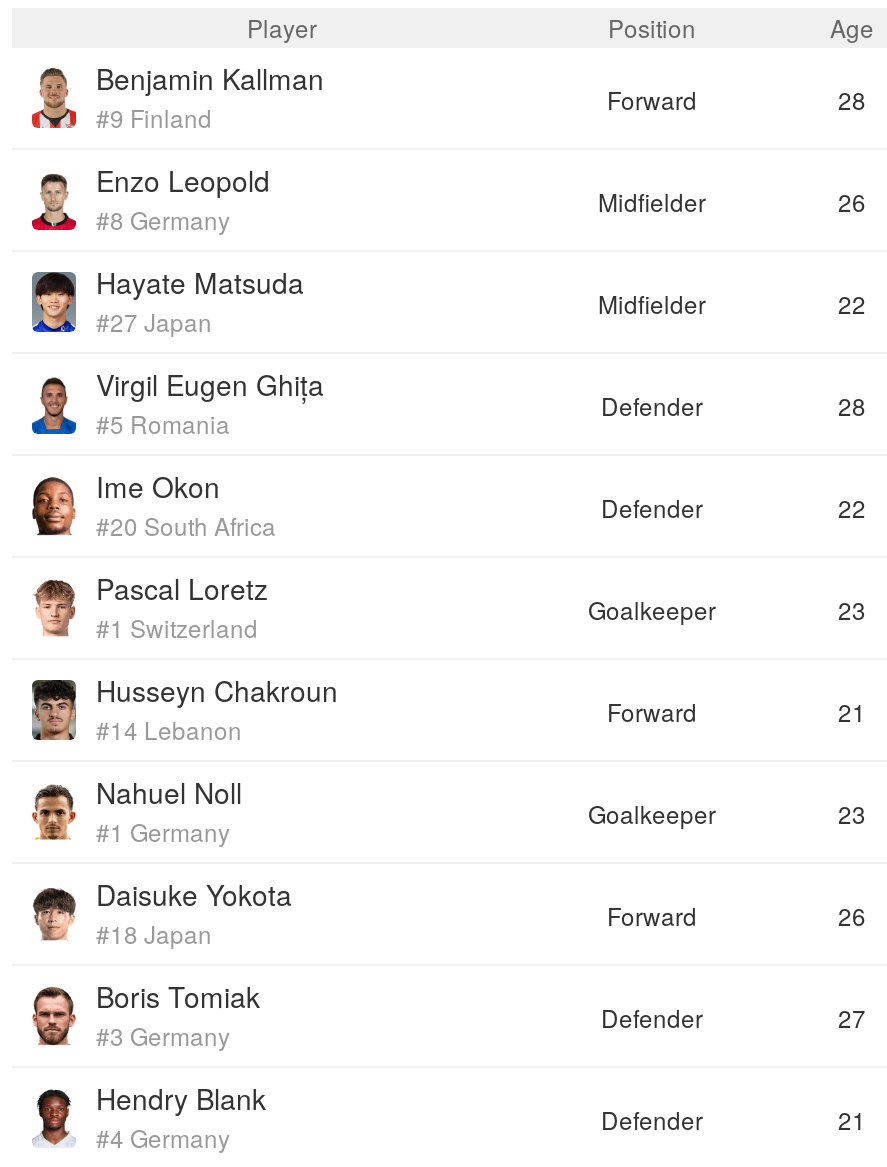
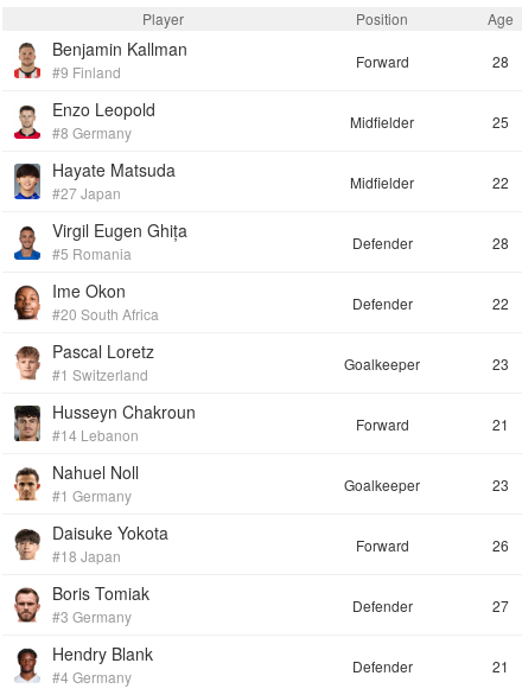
[838,183,866,217] 26 -> [492,111,509,131] 25

